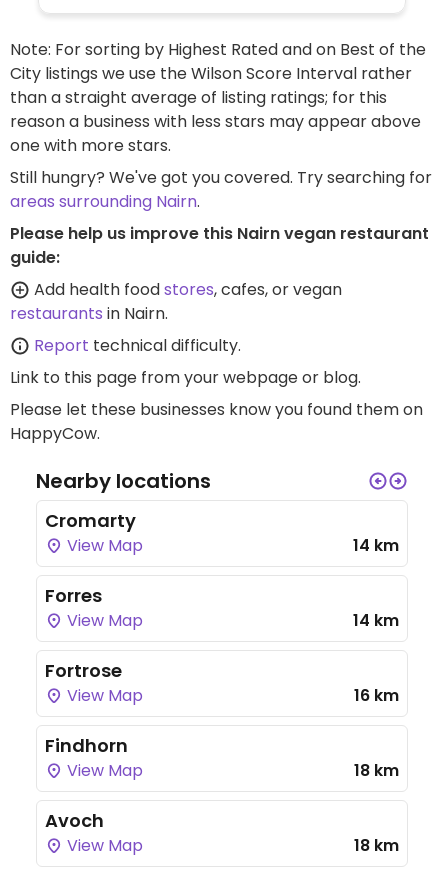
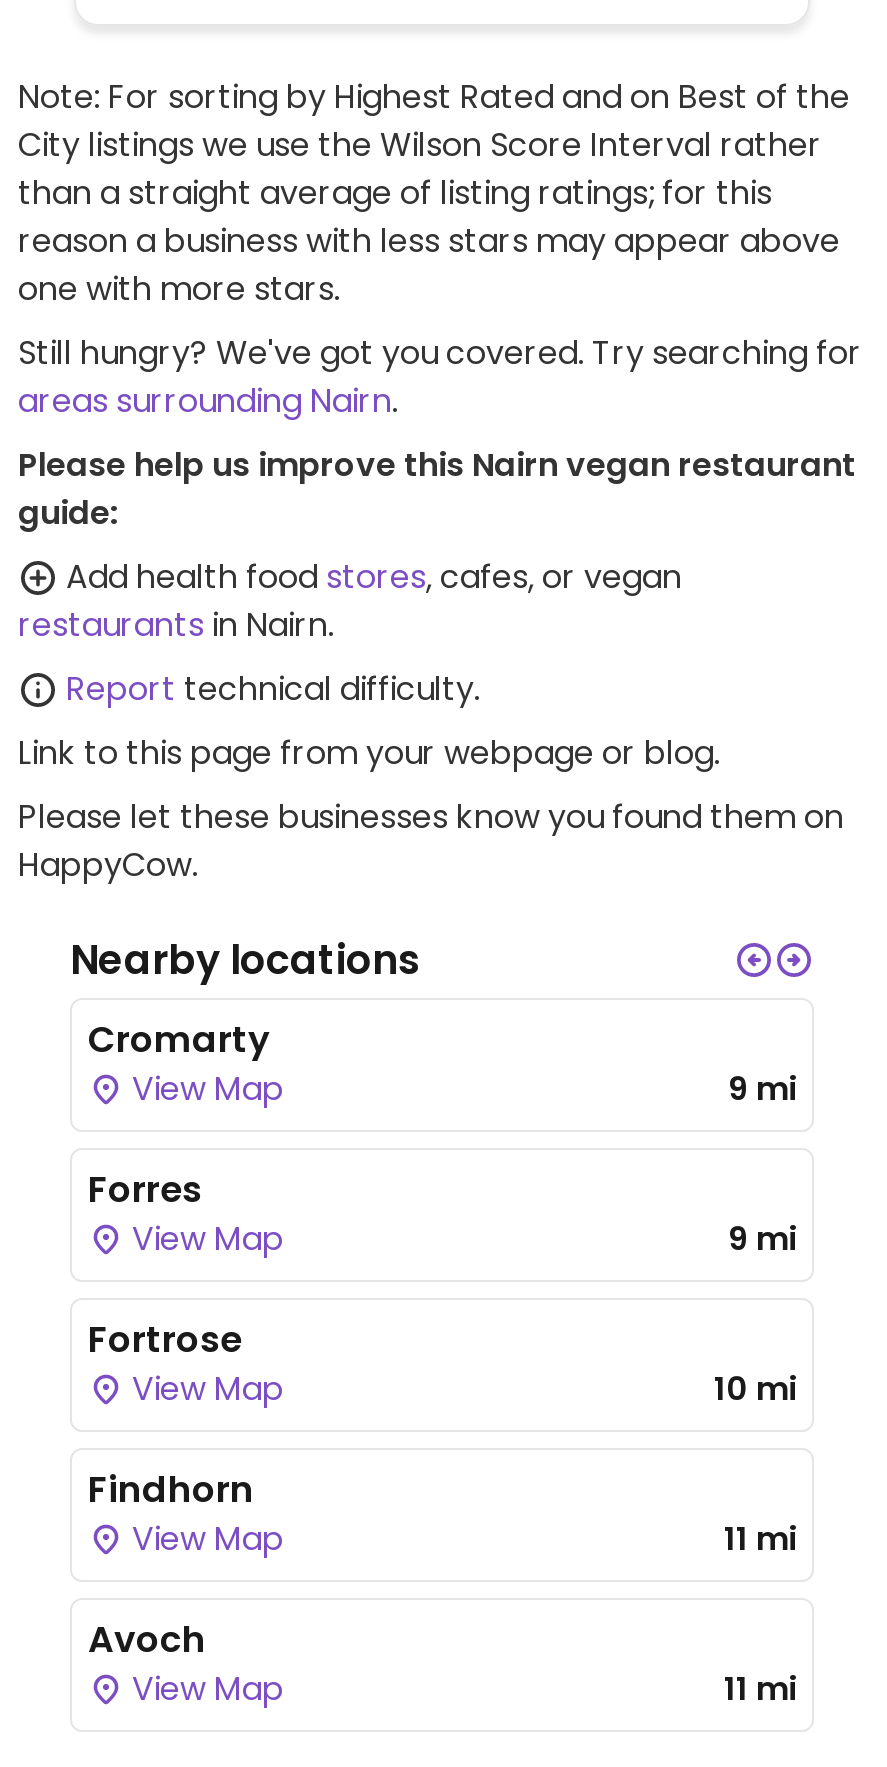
[353,534,399,557] 14 km -> [728,1066,796,1112] 9 mi
[353,609,399,632] 14 km -> [728,1216,796,1262] 9 mi
[354,684,399,707] 16 km -> [714,1366,796,1412] 10 mi
[354,759,399,782] 18 km -> [724,1516,796,1562] 11 mi
[354,834,399,857] 18 km -> [724,1666,796,1712] 11 mi

